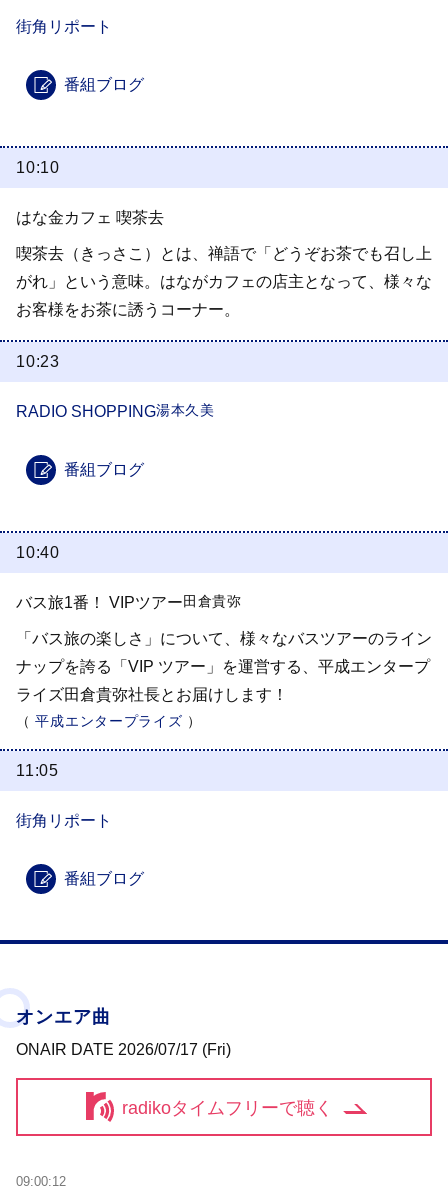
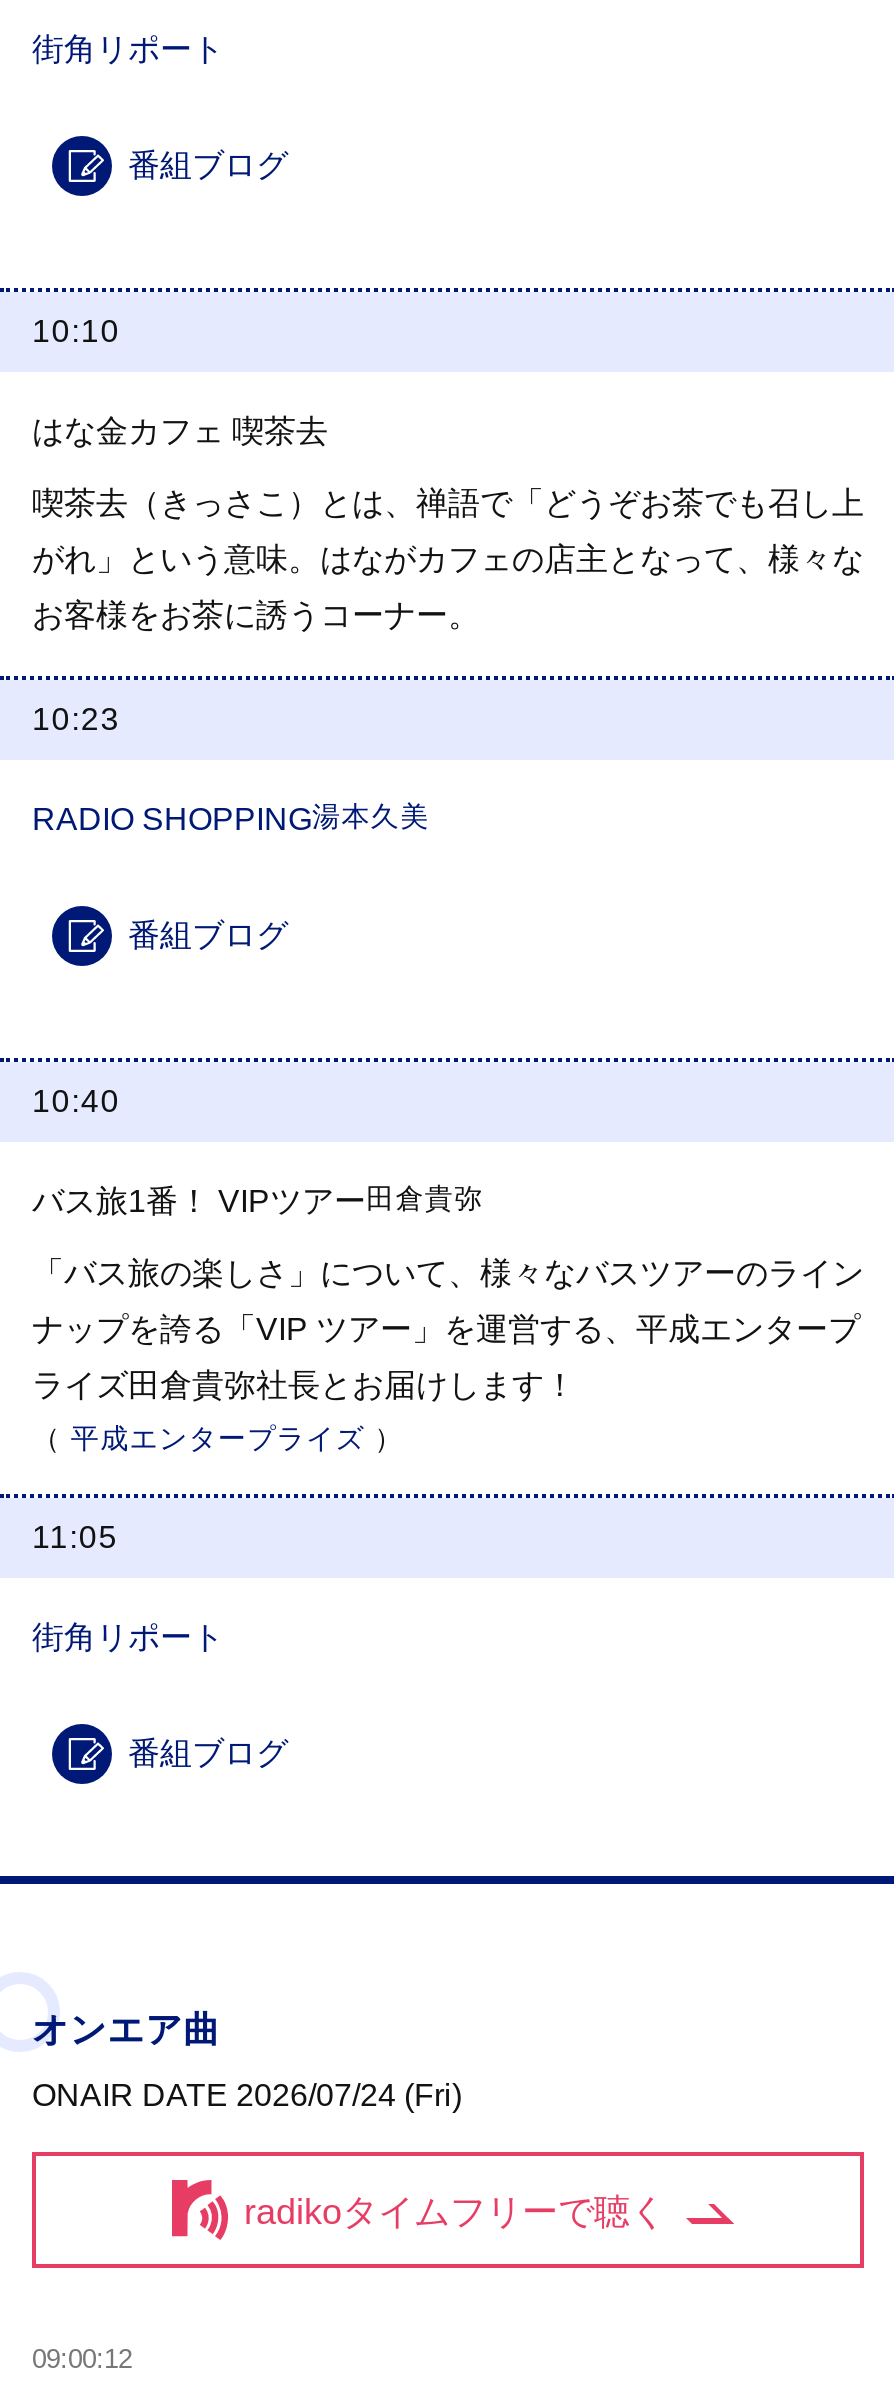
[16,1041,231,1058] ONAIR DATE 2026/07/17 (Fri) -> [32,2078,462,2112] ONAIR DATE 2026/07/24 (Fri)

